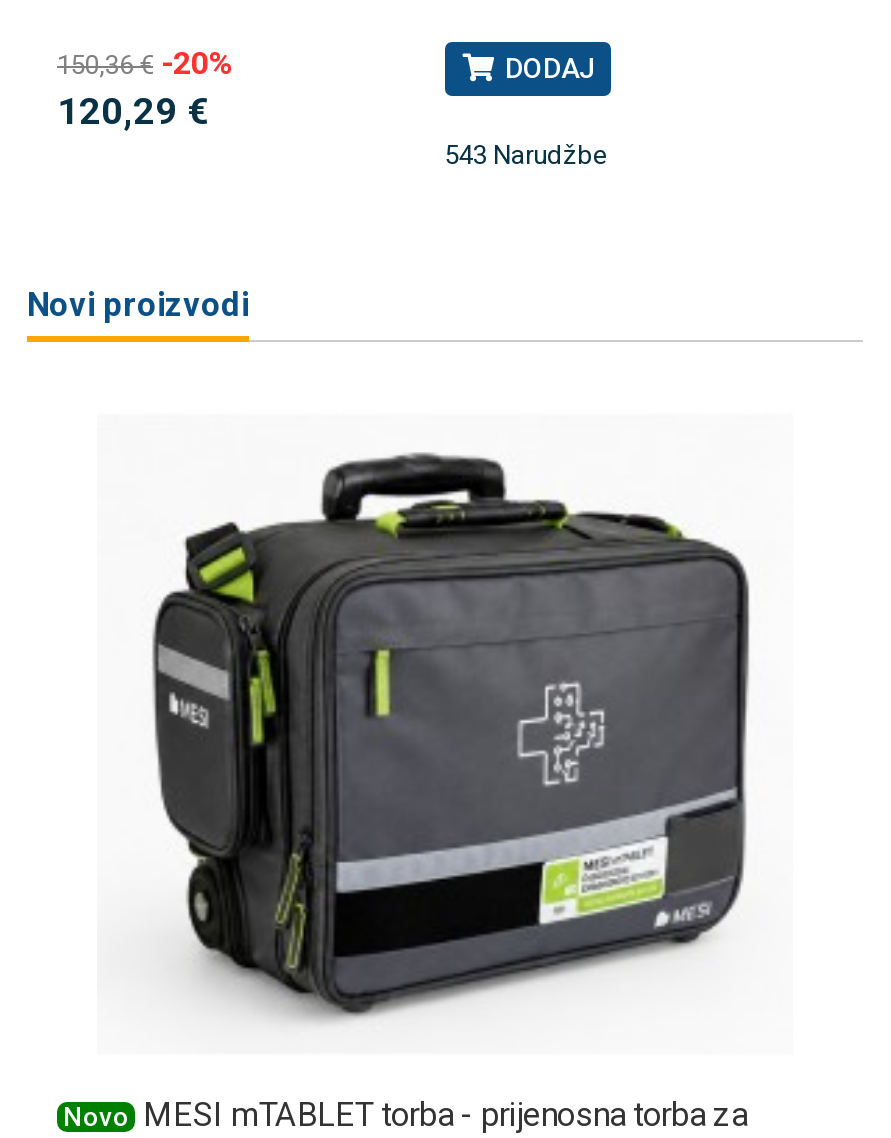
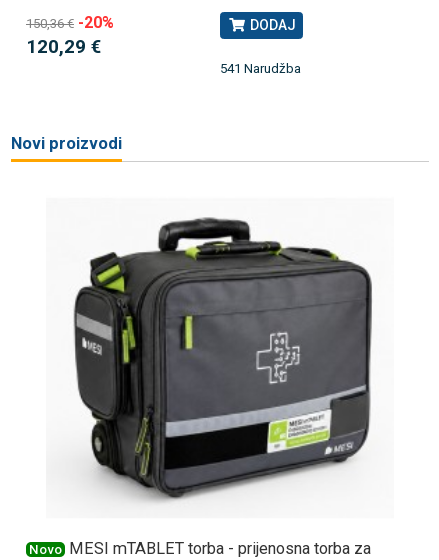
[445,140,607,170] 543 Narudžbe -> [220,61,301,76] 541 Narudžba

